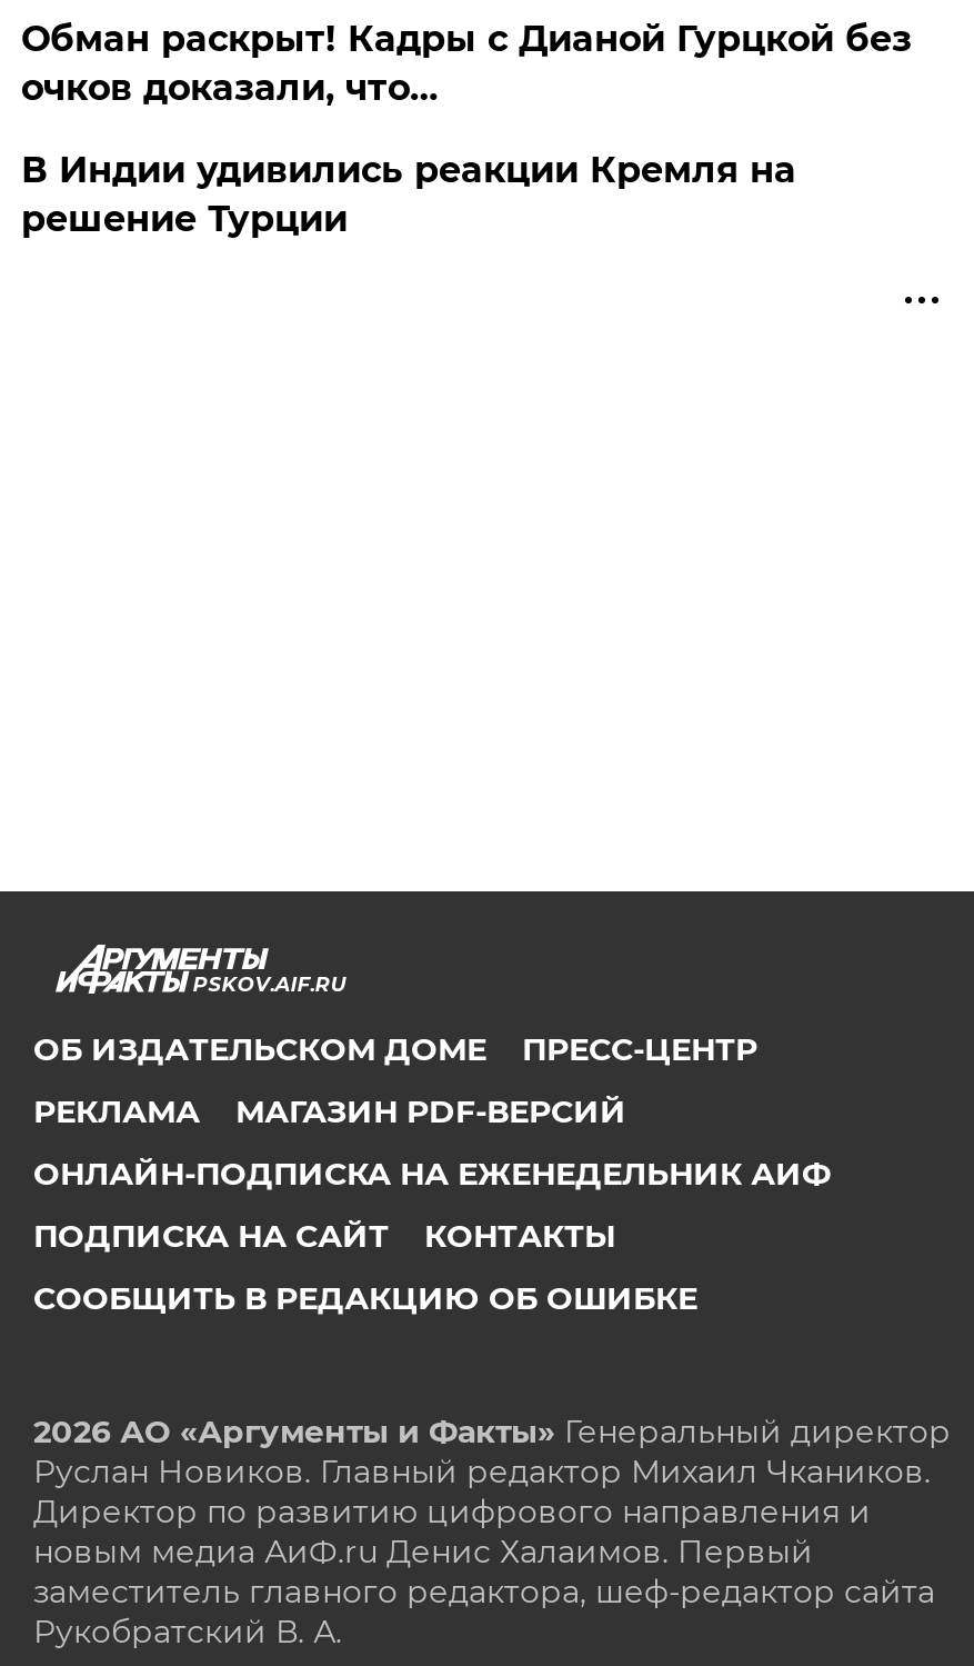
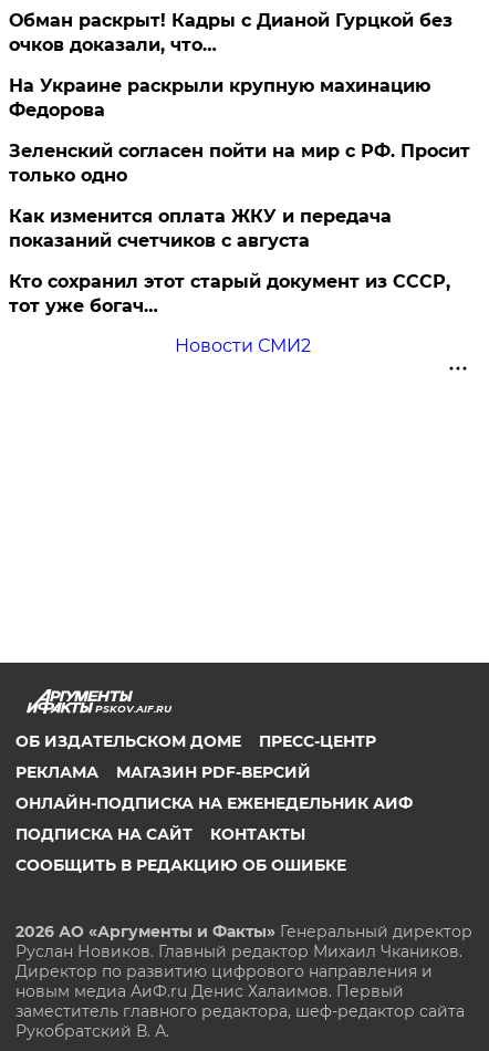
[21,149,796,240] В Индии удивились реакции Кремля на | решение Турции -> [9,75,471,356] На Украине раскрыли крупную махинацию | Федорова | Зеленский согласен пойти на мир с РФ. Просит | только одно | Как изменится оплата ЖКУ и передача | показаний счетчиков с августа | Кто сохранил этот старый документ из СССР, | тот уже богач… | Новости СМИ2

